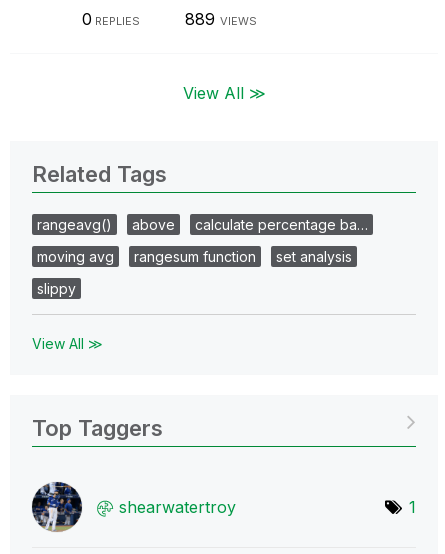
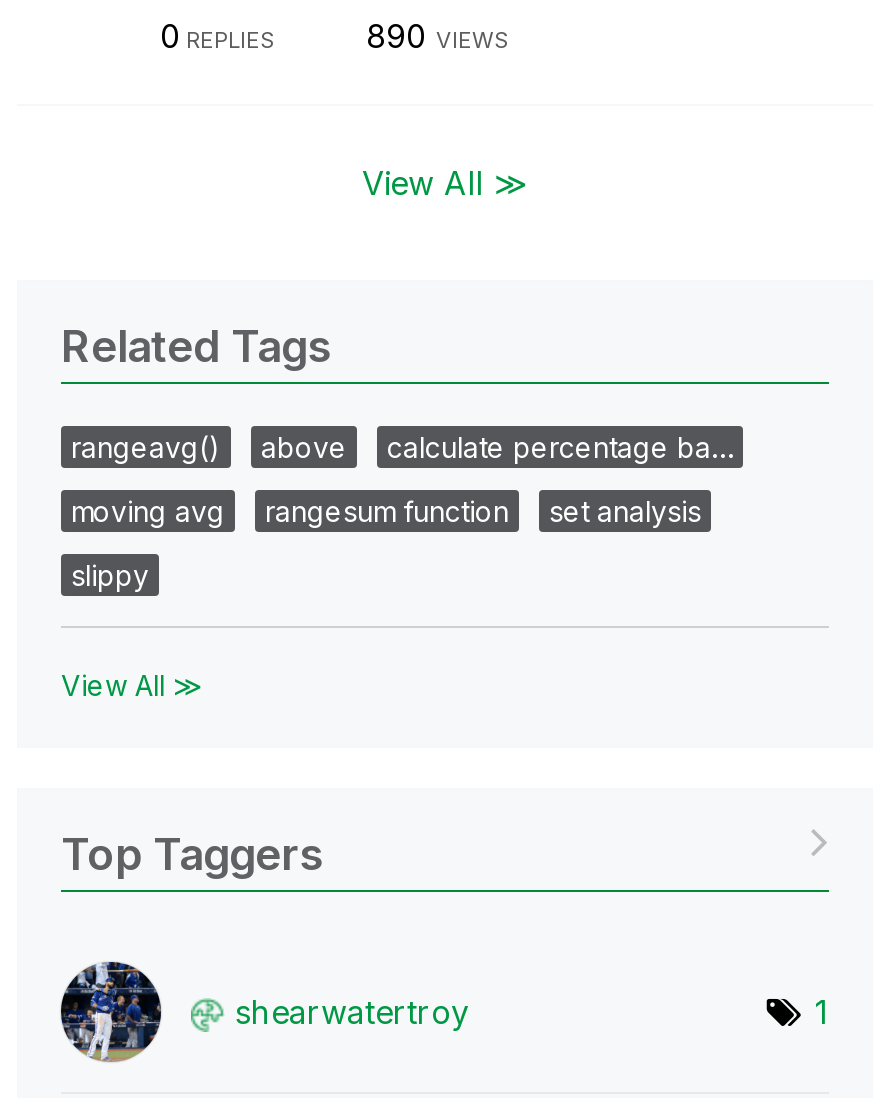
[184,8,256,28] 889 VIEWS -> [366,15,510,55] 890 VIEWS

